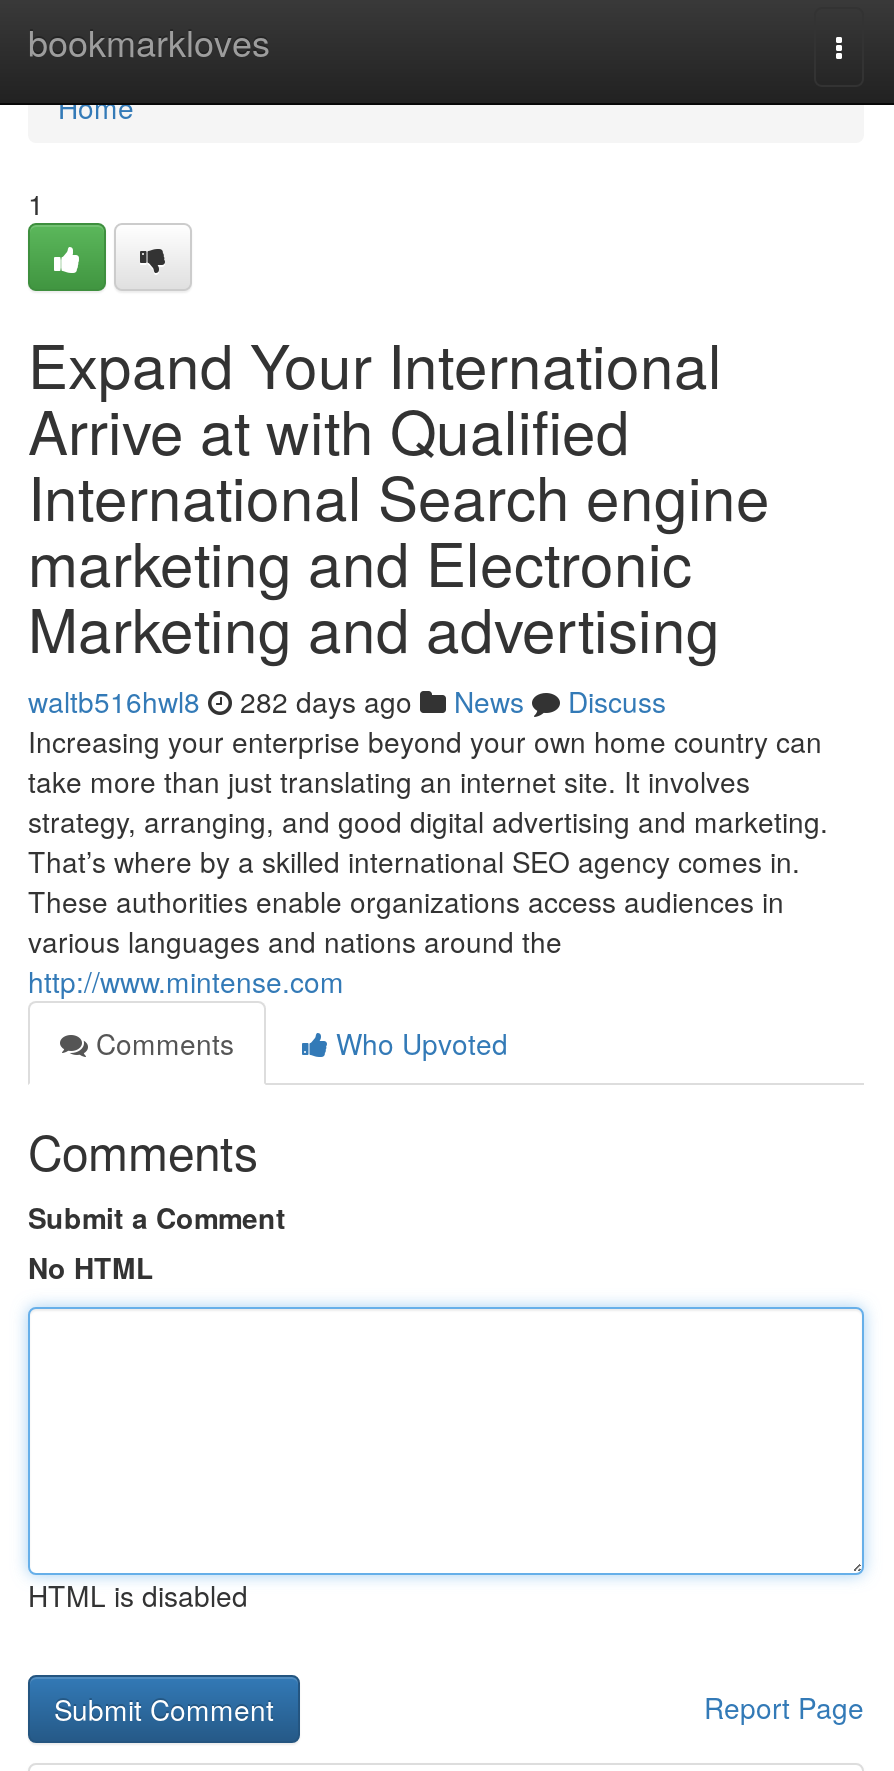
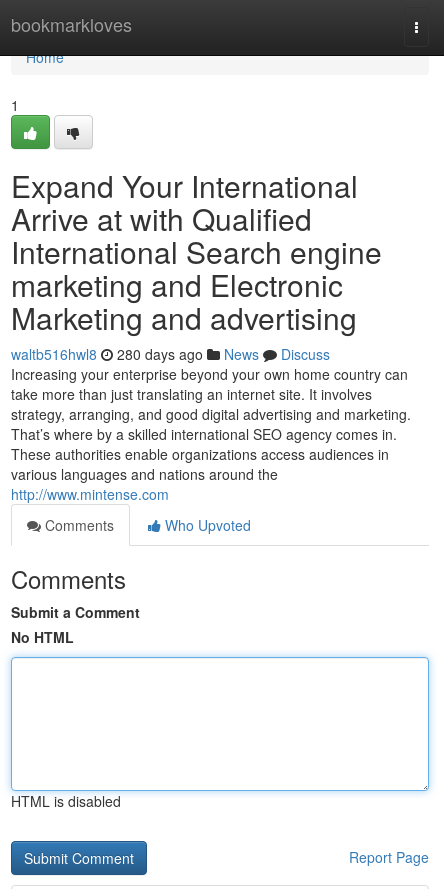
[28,681,666,721] waltb516hwl8 282 days ago News Discuss -> [11,344,330,364] waltb516hwl8 280 days ago News Discuss

